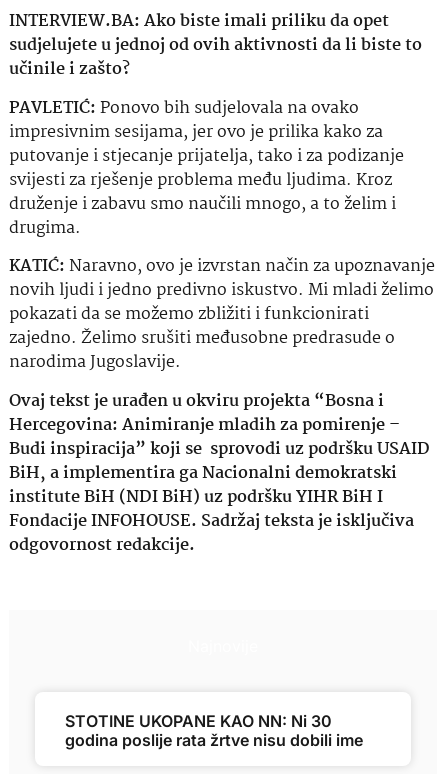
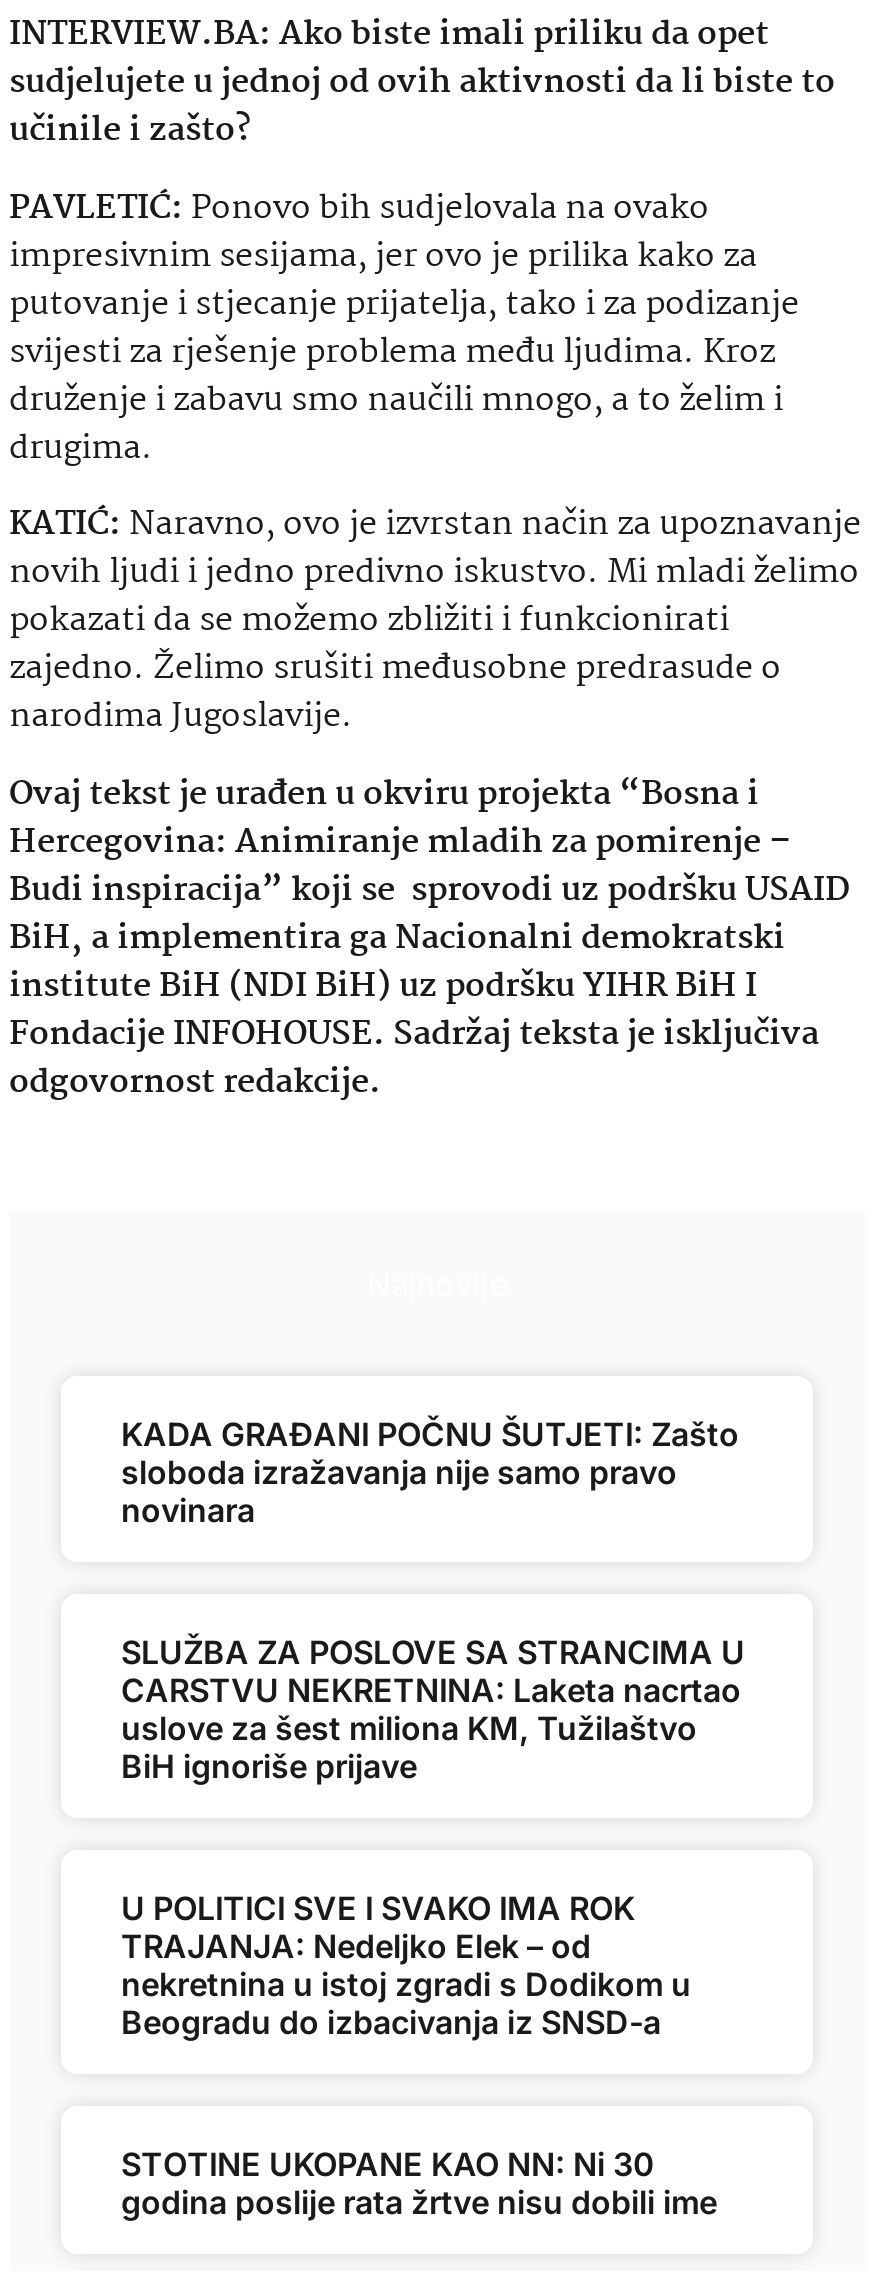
none -> [121,1415,739,1531] KADA GRAĐANI POČNU ŠUTJETI: Zašto | sloboda izražavanja nije samo pravo | novinara
none -> [121,1633,745,1787] SLUŽBA ZA POSLOVE SA STRANCIMA U | CARSTVU NEKRETNINA: Laketa nacrtao | uslove za šest miliona KM, Tužilaštvo | BiH ignoriše prijave
none -> [121,1889,691,2043] U POLITICI SVE I SVAKO IMA ROK | TRAJANJA: Nedeljko Elek – od | nekretnina u istoj zgradi s Dodikom u | Beogradu do izbacivanja iz SNSD-a

